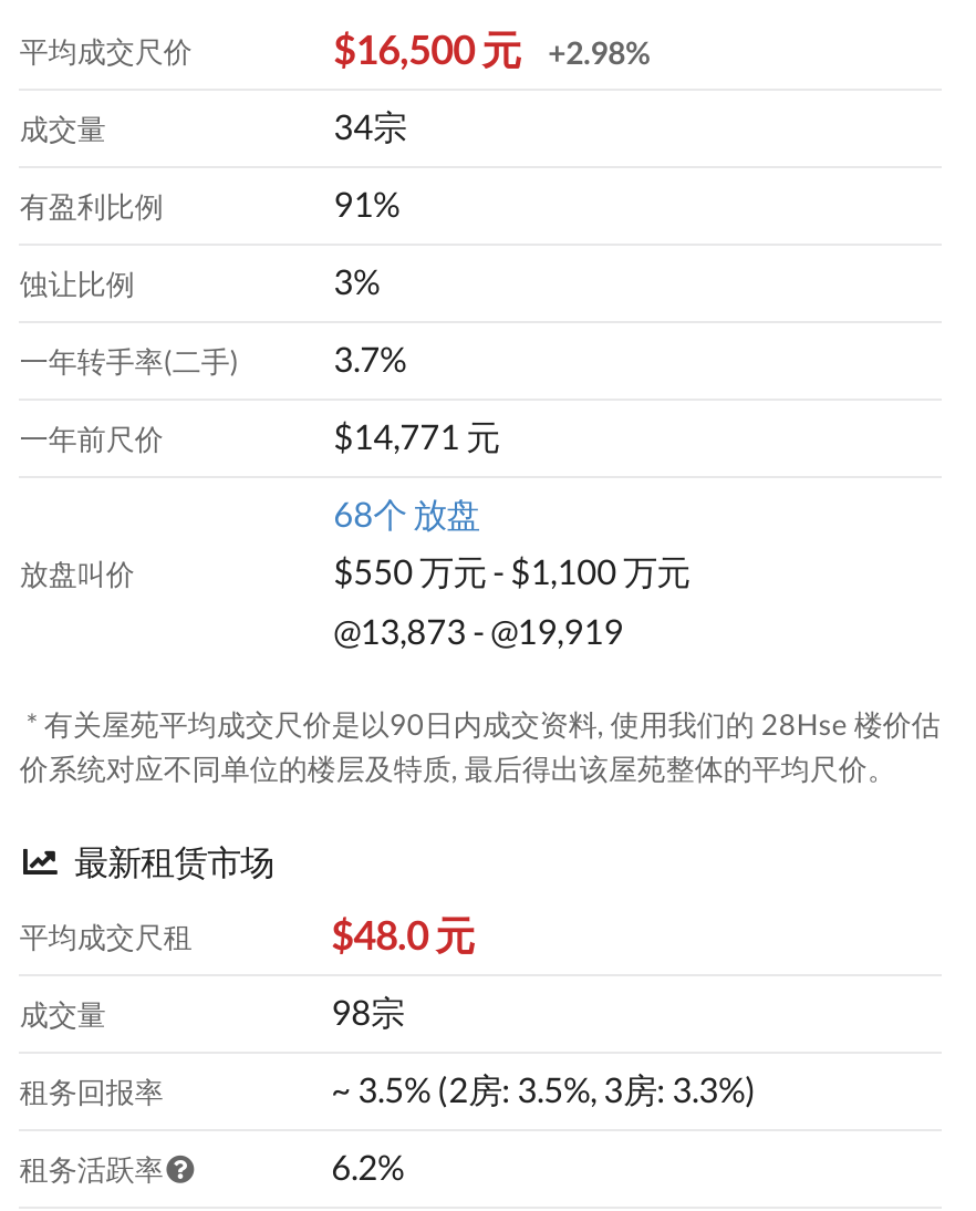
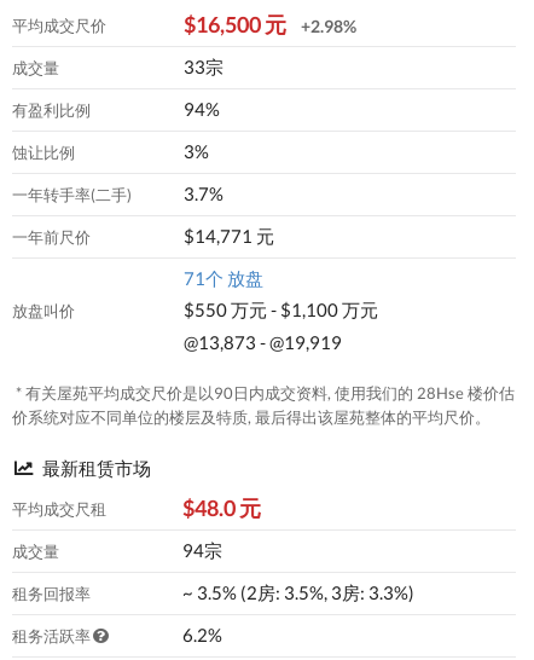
[334,106,407,146] 34宗 -> [184,55,224,77] 33宗
[334,183,400,223] 91% -> [184,98,220,119] 94%
[334,493,480,533] 68个 放盘 -> [184,267,264,289] 71个 放盘
[331,991,404,1031] 98宗 -> [183,539,223,560] 94宗

